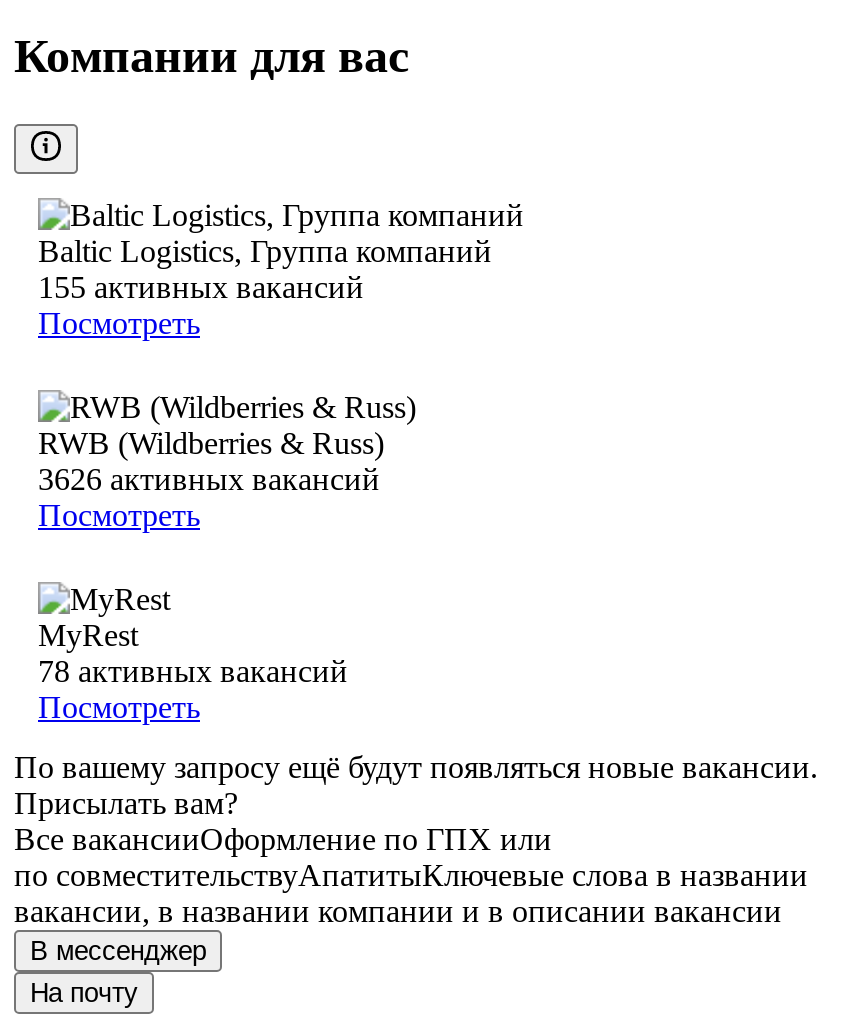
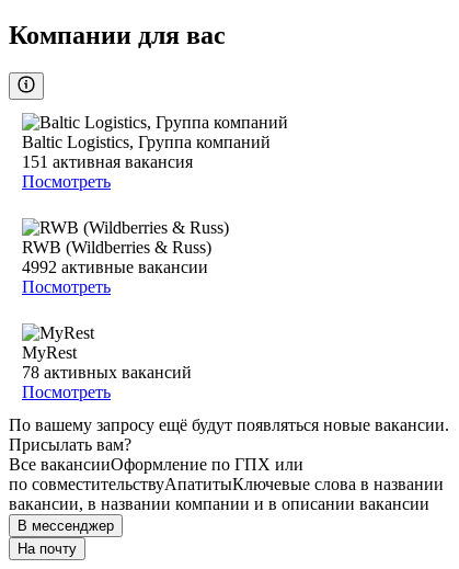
[38,271,364,305] 155 активных вакансий -> [22,153,193,171] 151 активная вакансия
[38,463,380,497] 3626 активных вакансий -> [22,258,208,277] 4992 активные вакансии

